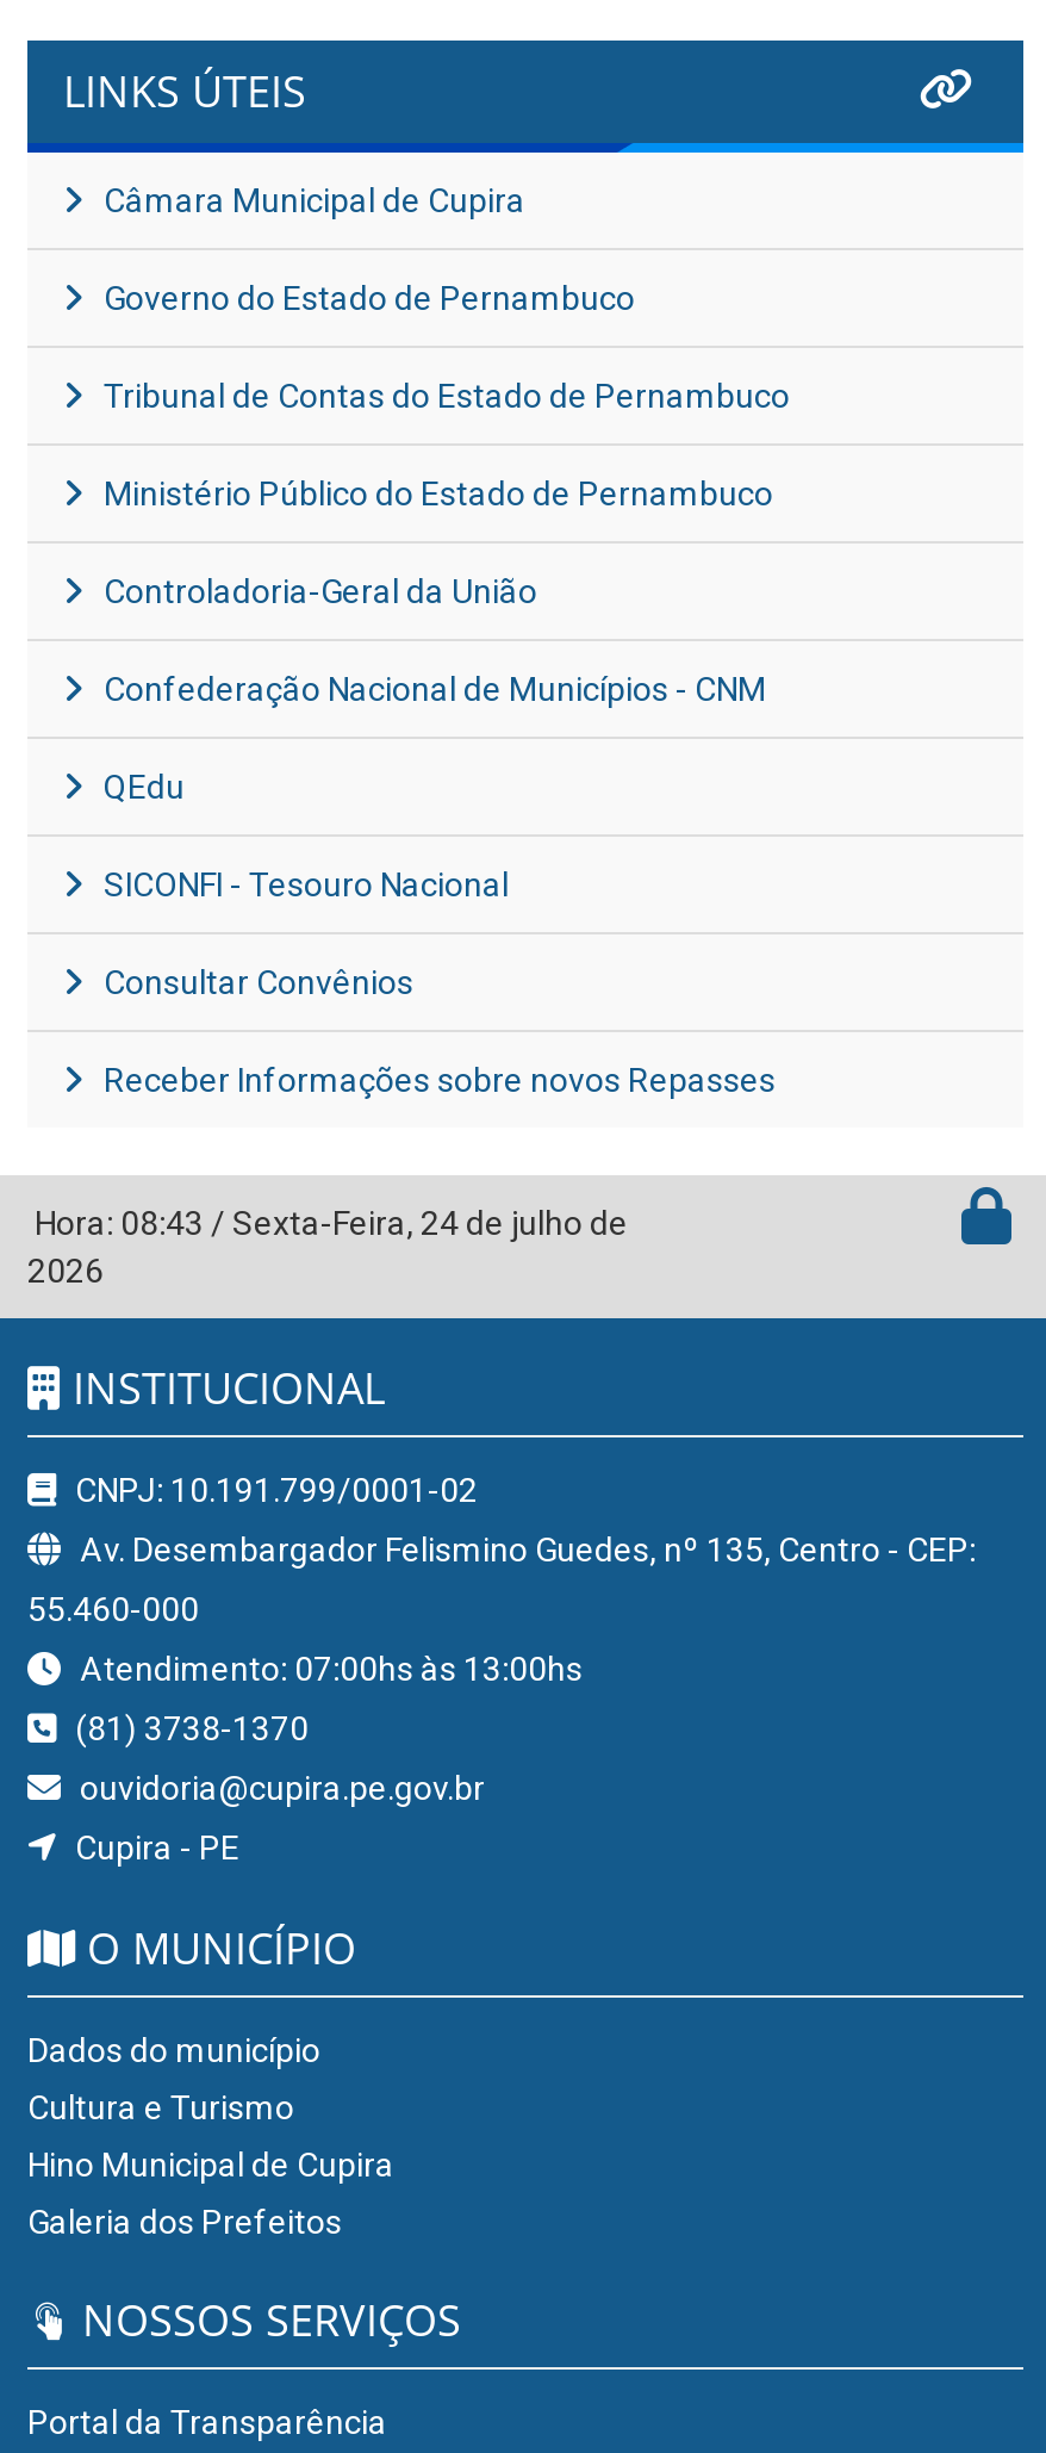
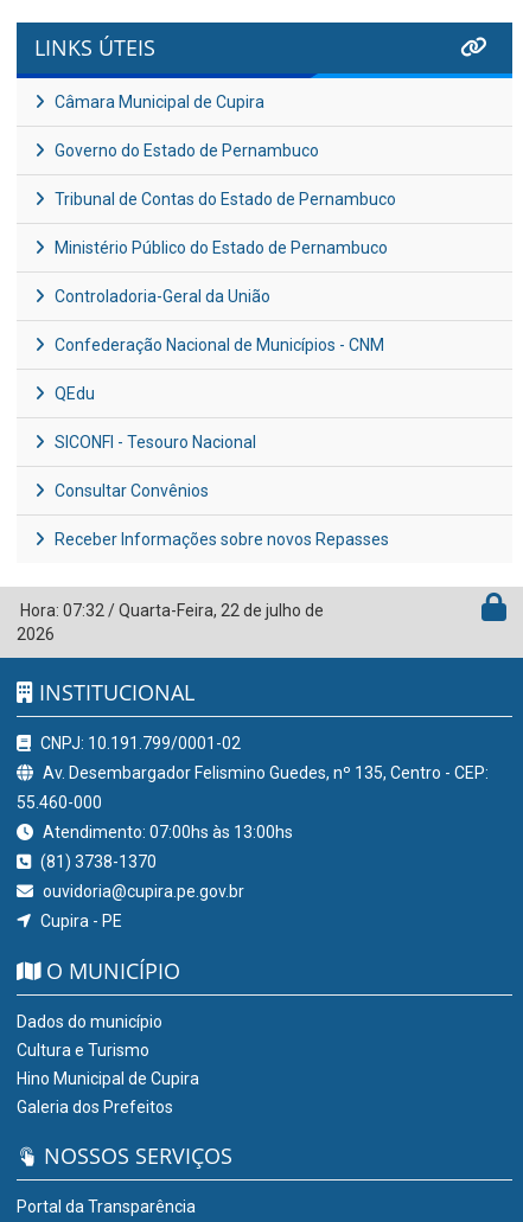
[27,1204,628,1242] Hora: 08:43 / Sexta-Feira, 24 de julho de -> [17,601,324,620] Hora: 07:32 / Quarta-Feira, 22 de julho de

